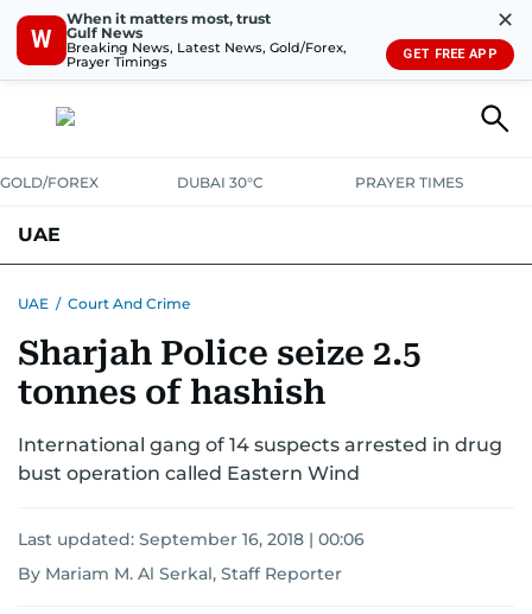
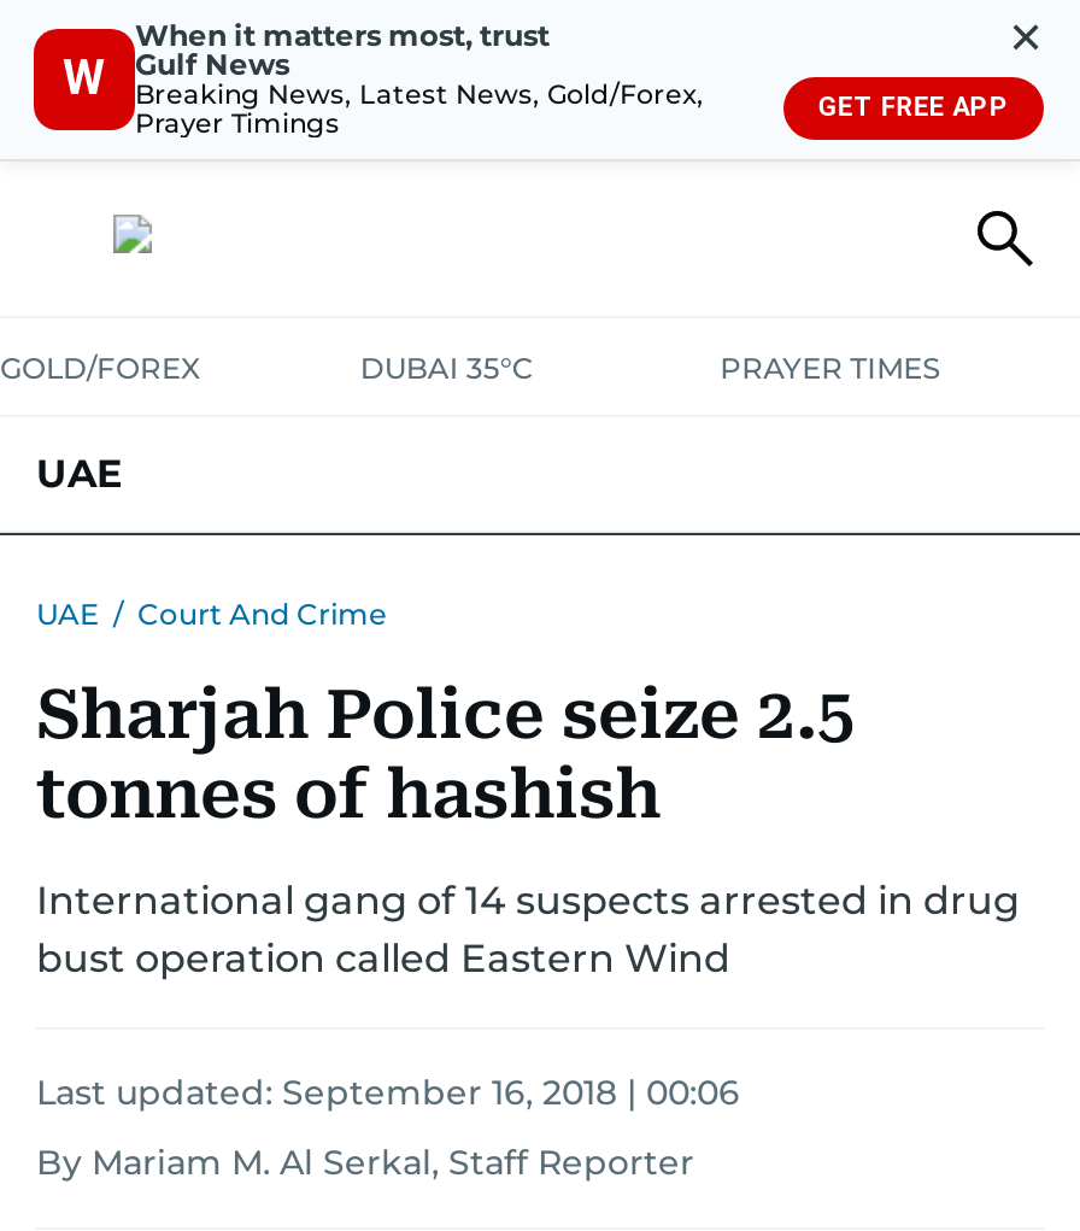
[177,173,264,191] DUBAI 30°C -> [360,350,533,386] DUBAI 35°C

